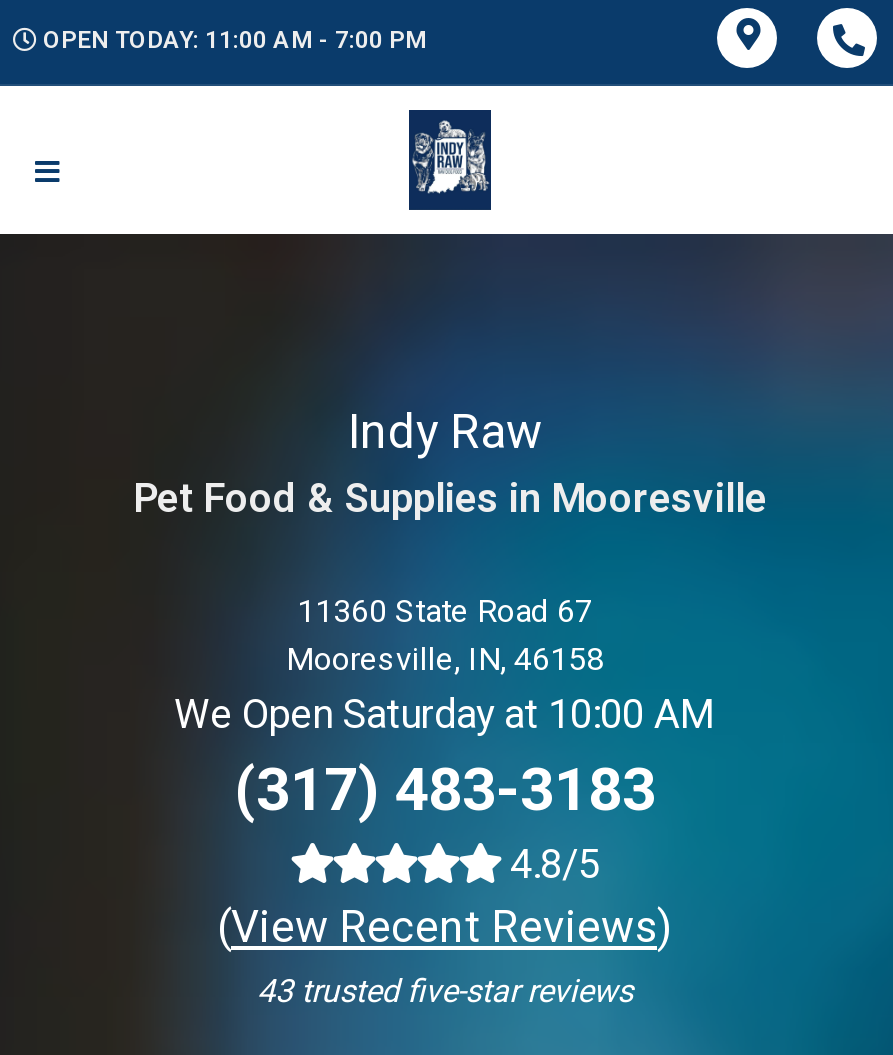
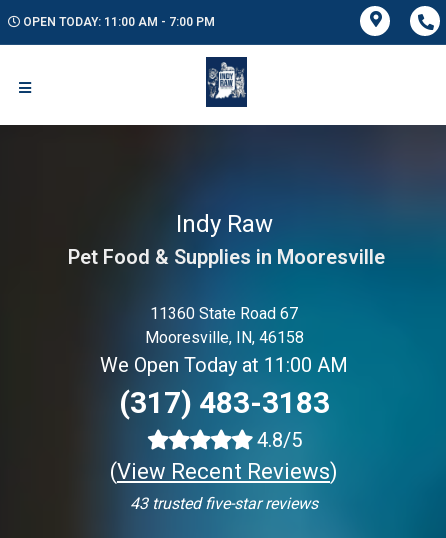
[174,689,716,737] We Open Saturday at 10:00 AM -> [100,353,348,377] We Open Today at 11:00 AM

